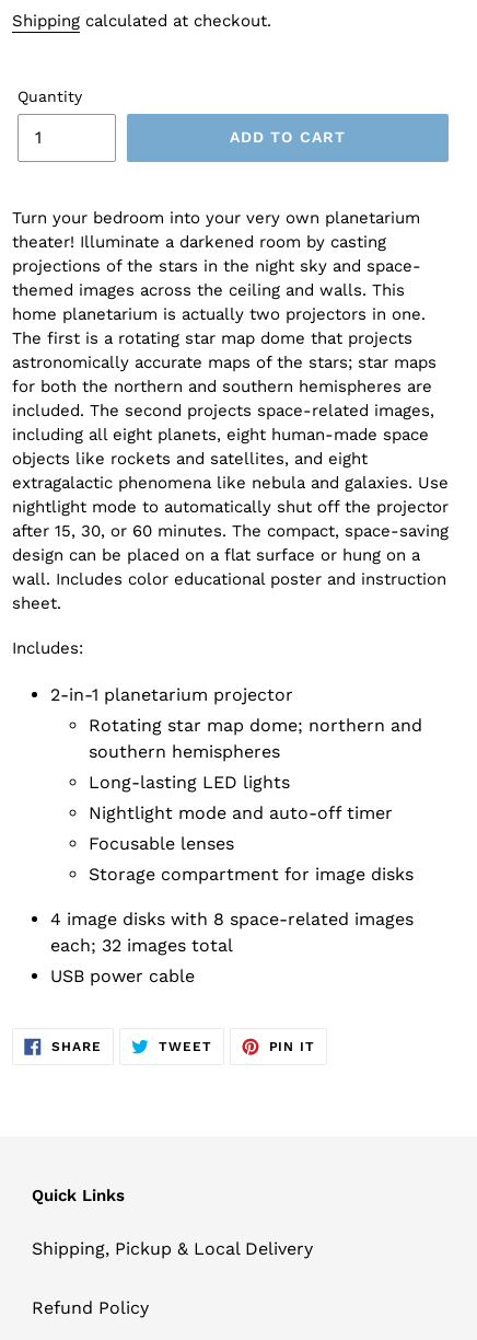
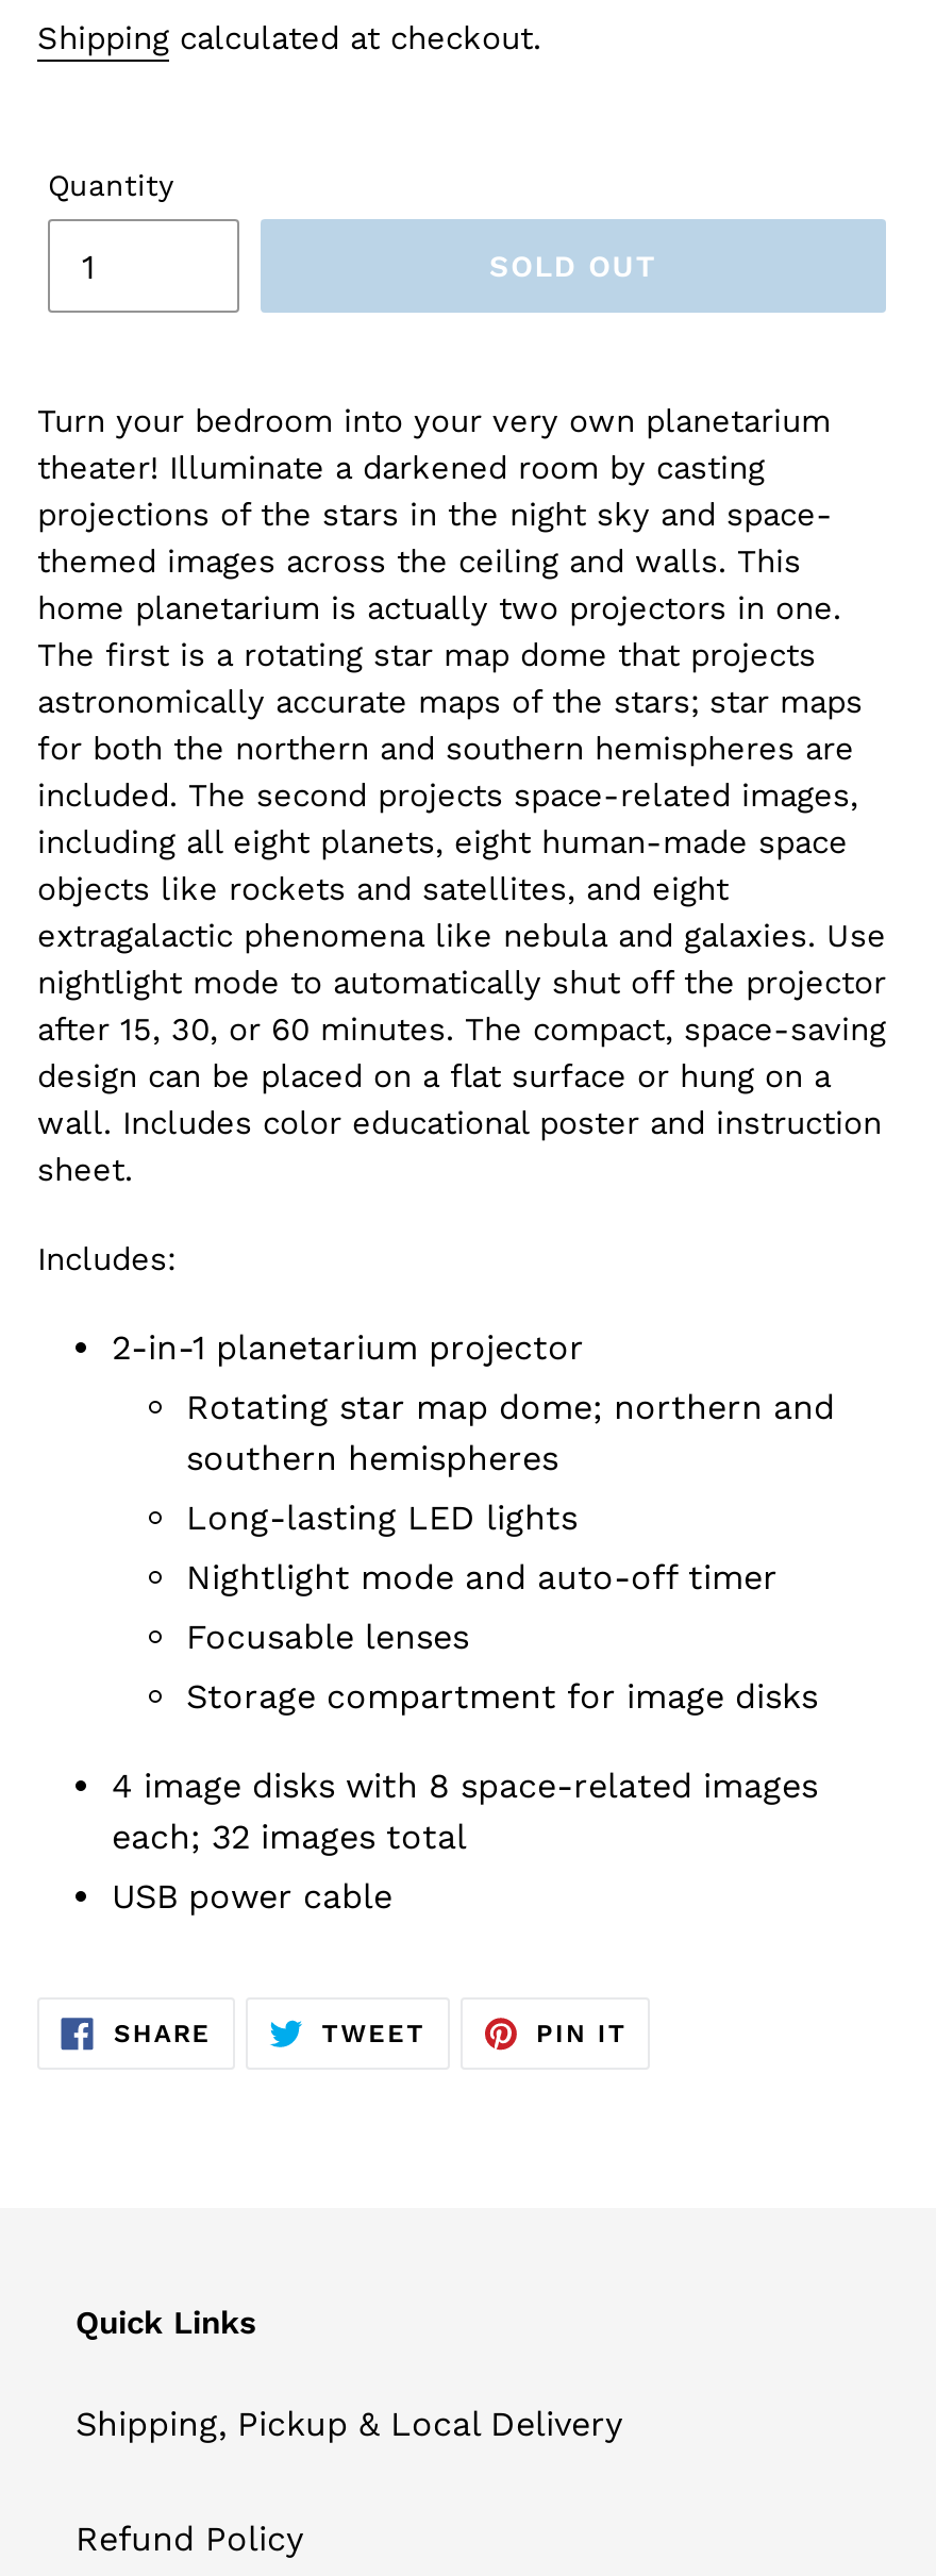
[230,128,346,146] ADD TO CART -> [489,249,657,283] SOLD OUT

